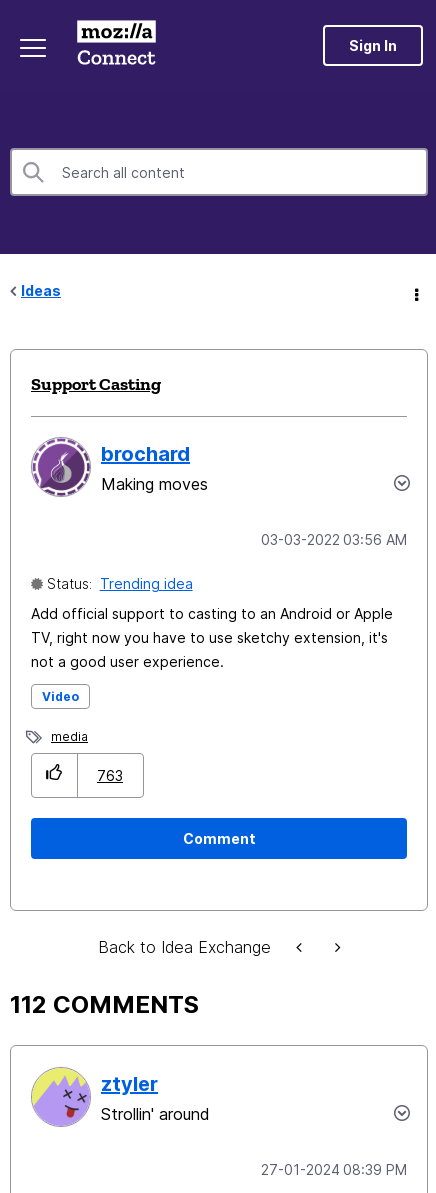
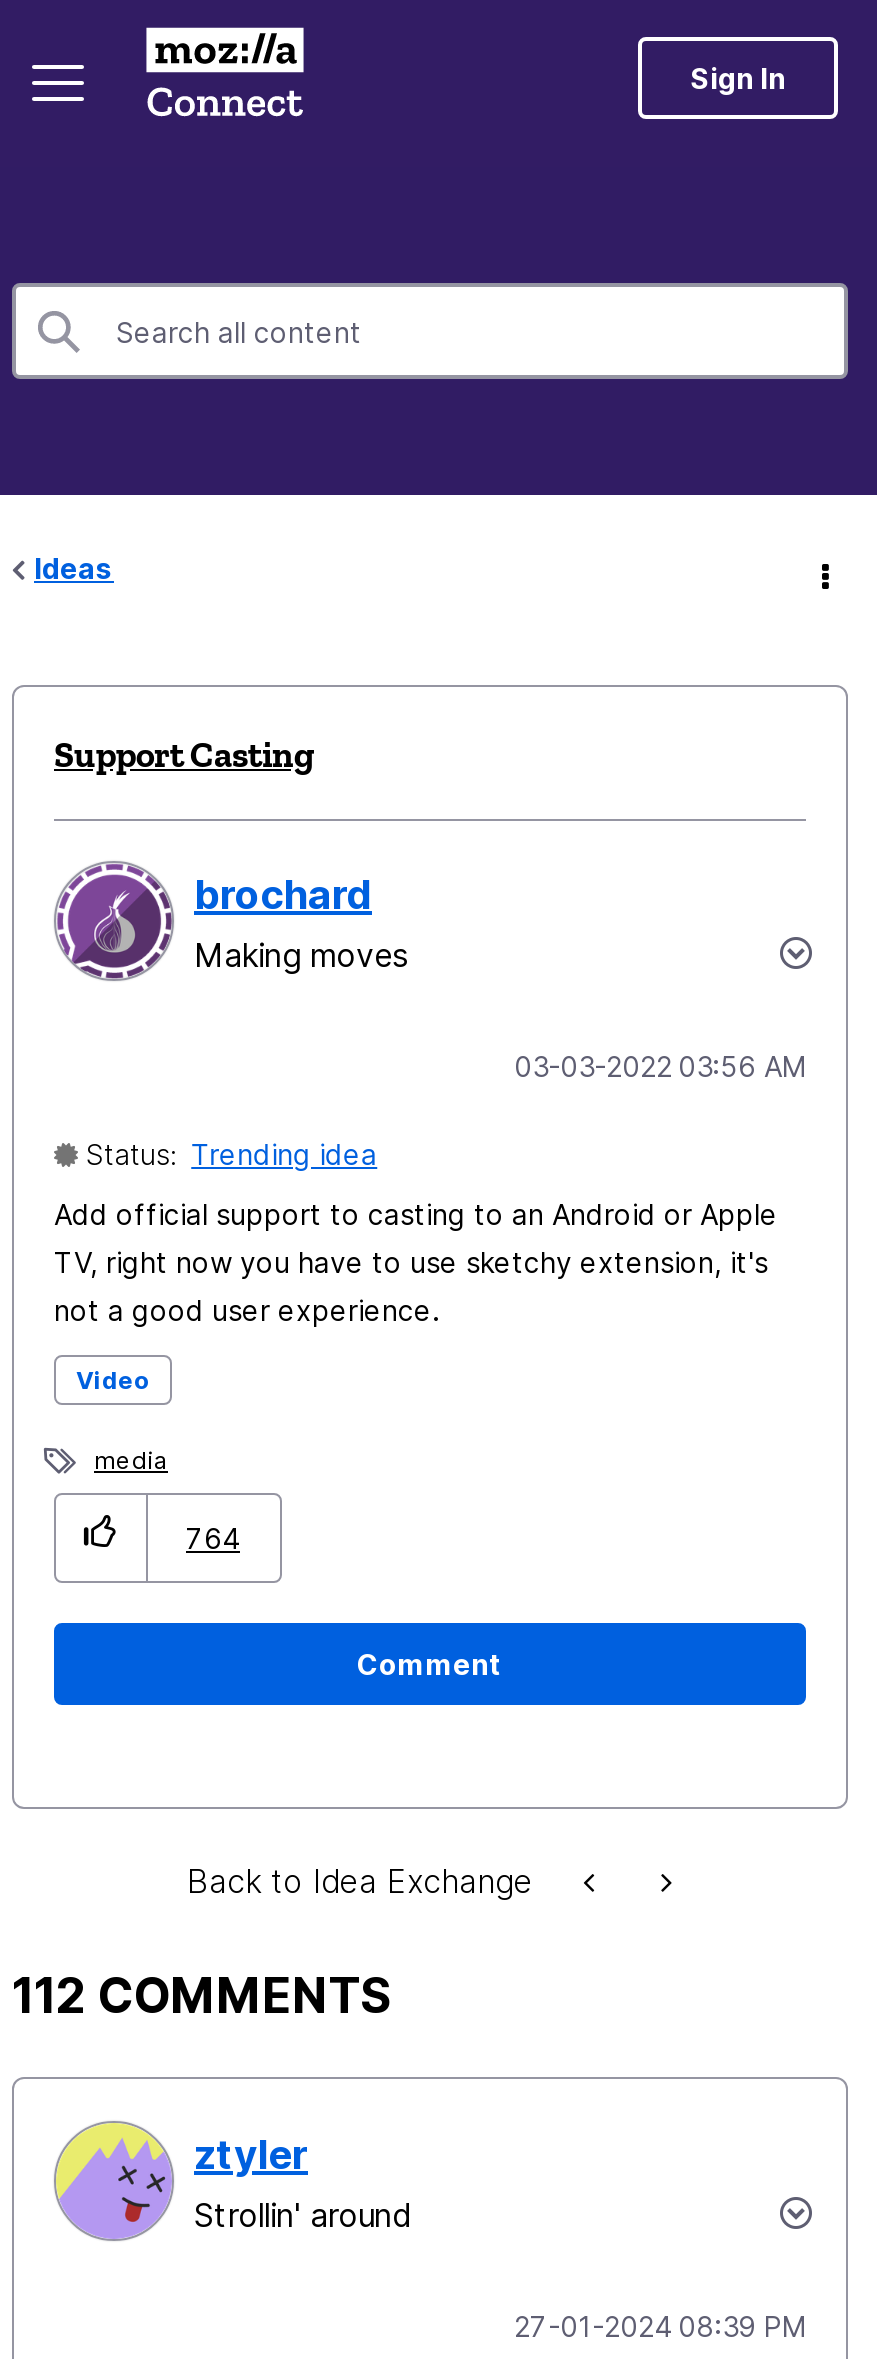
[97,766,123,783] 763 -> [186,1520,240,1554] 764

